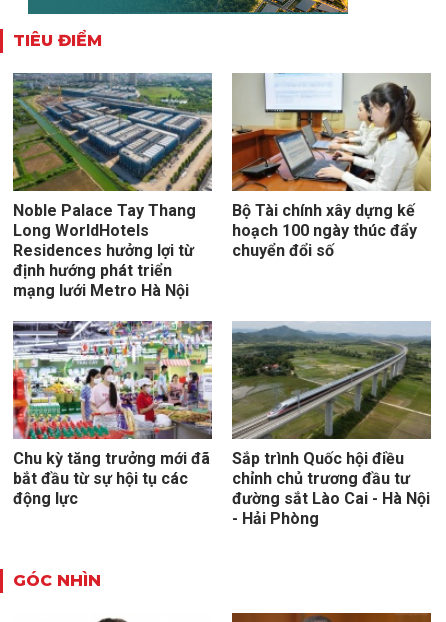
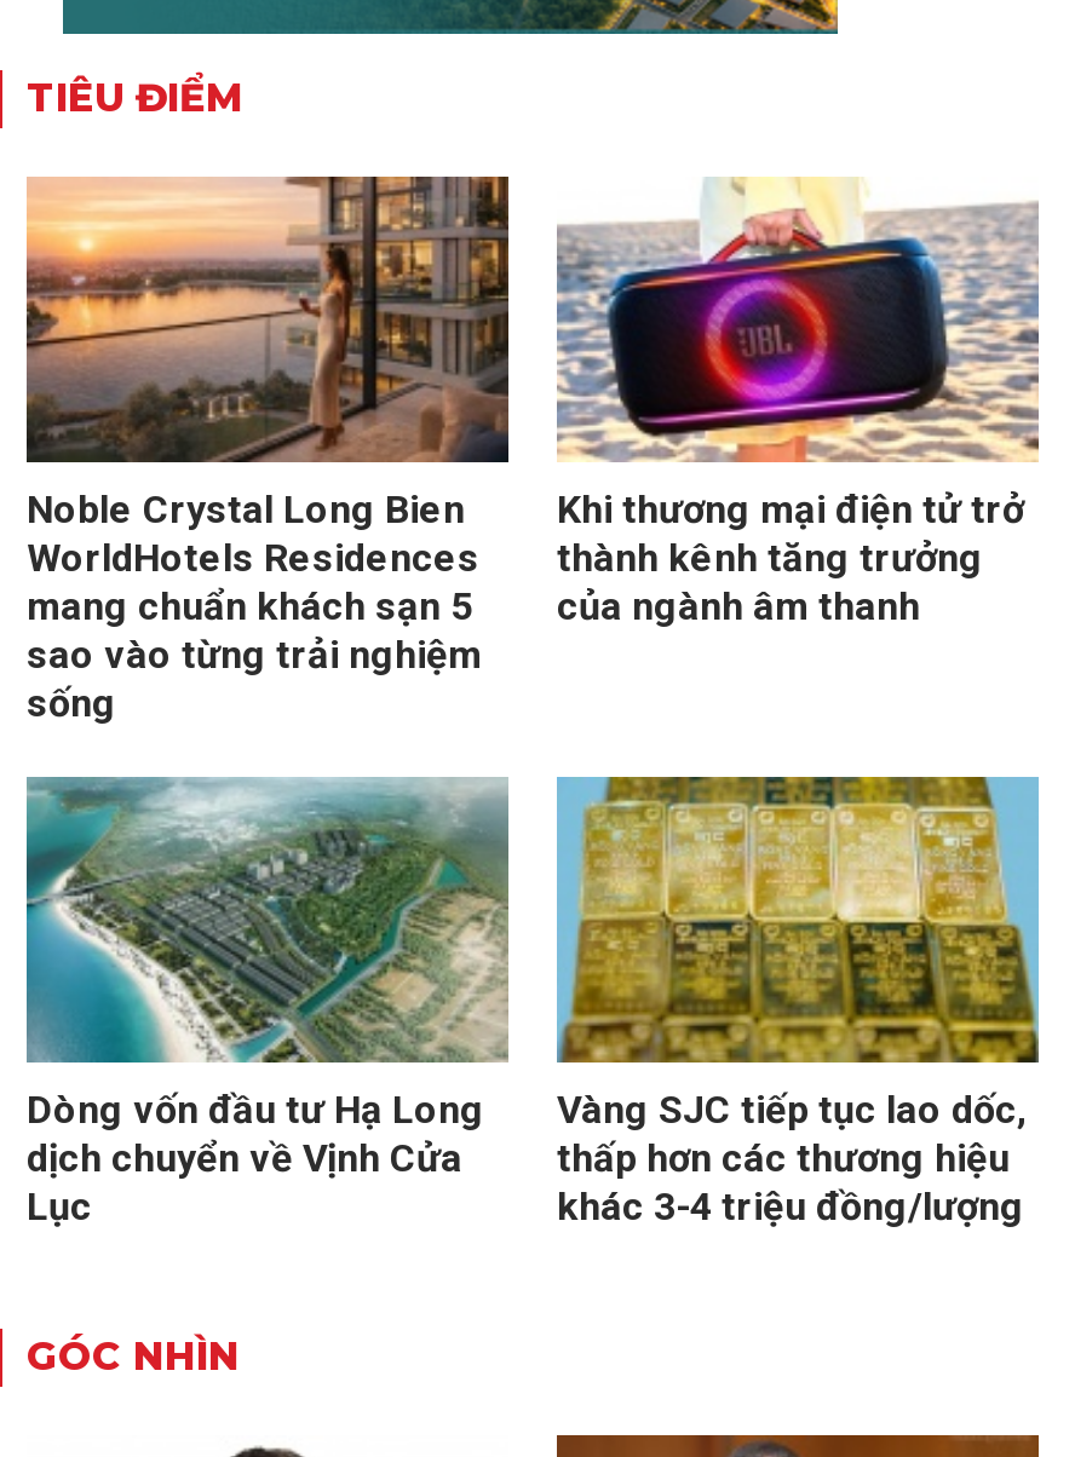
[12,72,213,300] [image] | Noble Palace Tay Thang | Long WorldHotels | Residences hưởng lợi từ | định hướng phát triển | mạng lưới Metro Hà Nội -> [24,174,511,725] [image] | Noble Crystal Long Bien | WorldHotels Residences | mang chuẩn khách sạn 5 | sao vào từng trải nghiệm | sống
[231,72,432,260] [image] | Bộ Tài chính xây dựng kế | hoạch 100 ngày thúc đẩy | chuyển đổi số -> [554,177,1041,629] [image] | Khi thương mại điện tử trở | thành kênh tăng trưởng | của ngành âm thanh
[12,321,213,508] [image] | Chu kỳ tăng trưởng mới đã | bắt đầu từ sự hội tụ các | động lực -> [24,777,508,1229] [image] | Dòng vốn đầu tư Hạ Long | dịch chuyển về Vịnh Cửa | Lục
[231,321,432,528] [image] | Sắp trình Quốc hội điều | chỉnh chủ trương đầu tư | đường sắt Lào Cai - Hà Nội | - Hải Phòng -> [554,774,1041,1229] [image] | Vàng SJC tiếp tục lao dốc, | thấp hơn các thương hiệu | khác 3-4 triệu đồng/lượng

